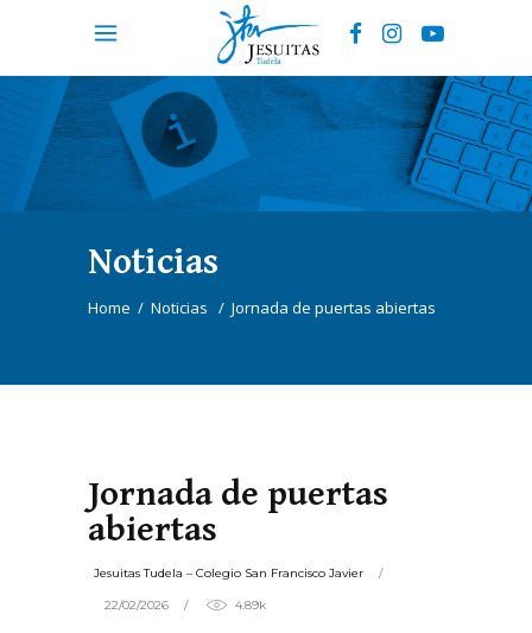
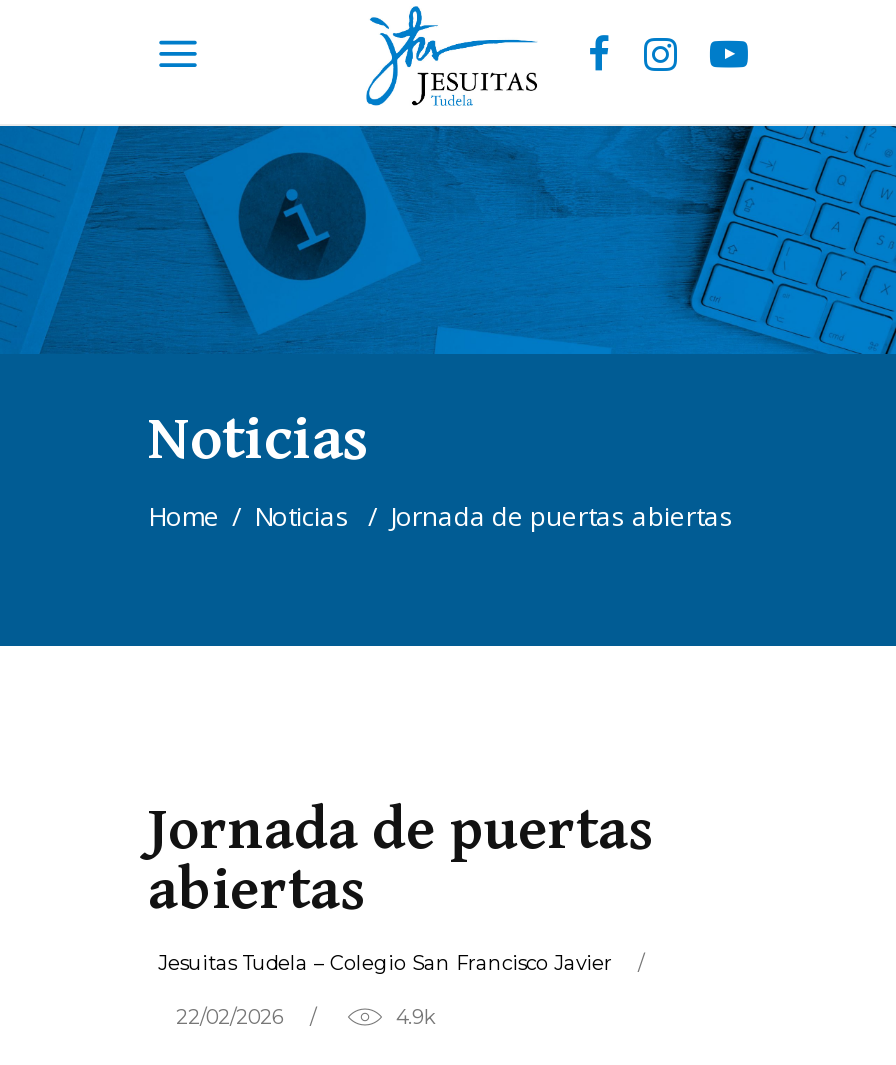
[235,597,266,613] 4.89k -> [396,1004,436,1030] 4.9k

